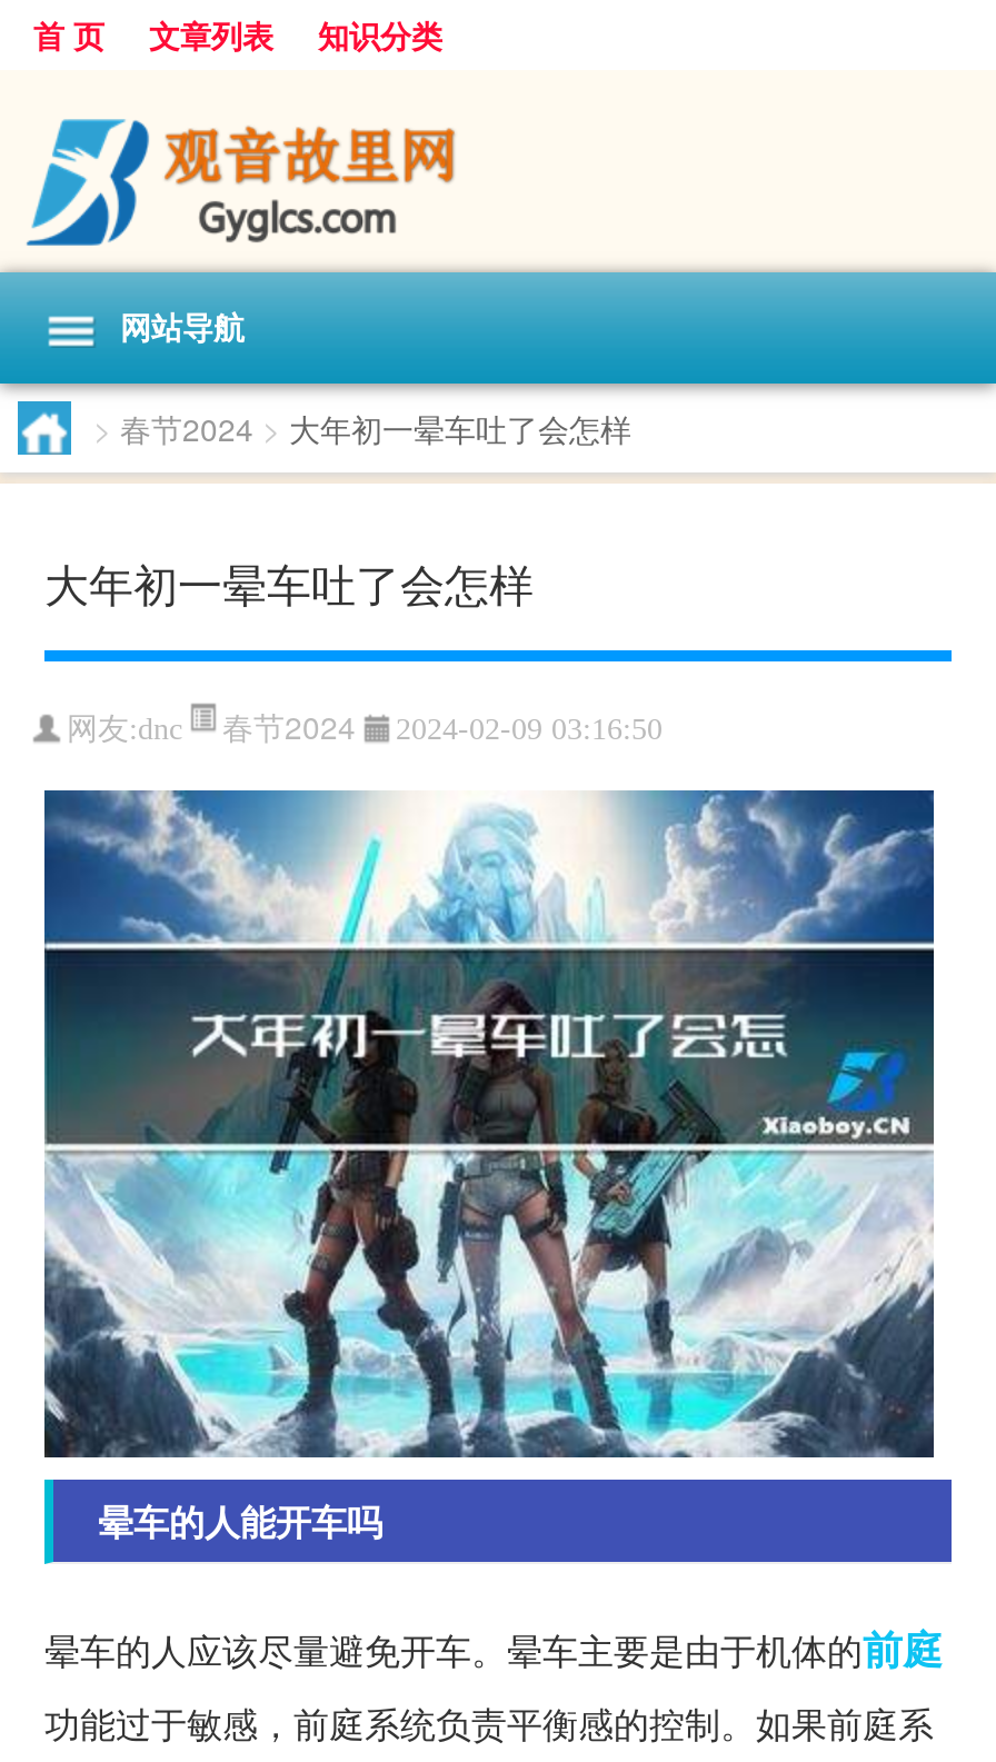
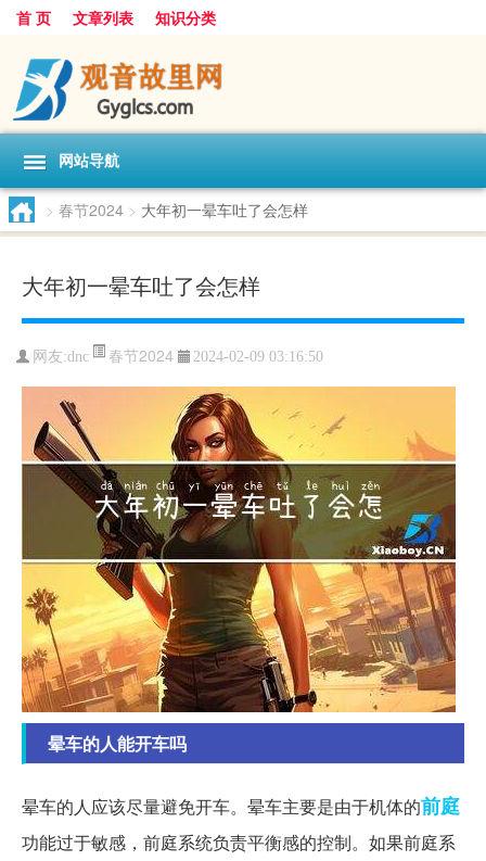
[42,788,936,1460] [image] -> [21,385,457,713] [image]

